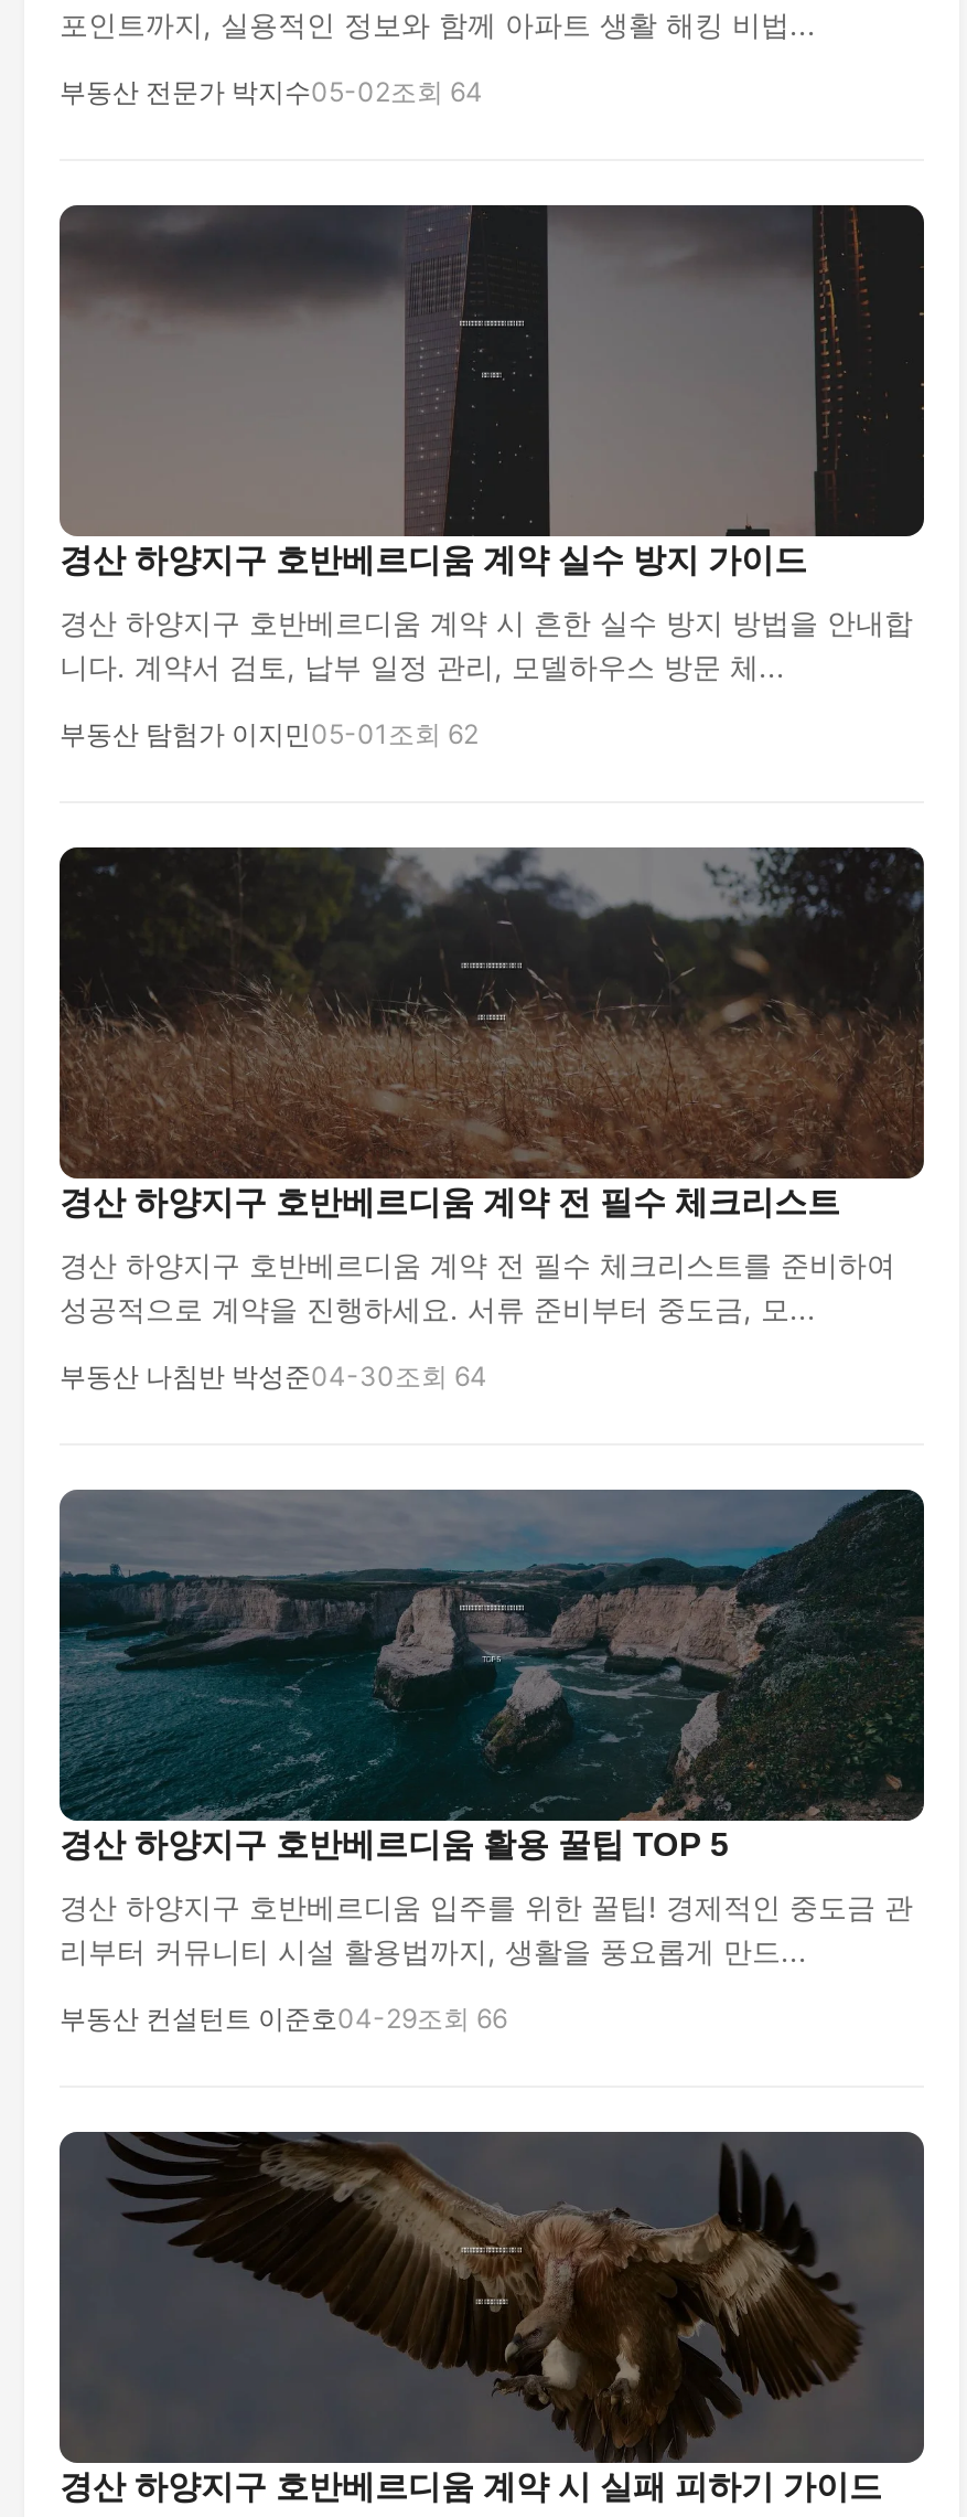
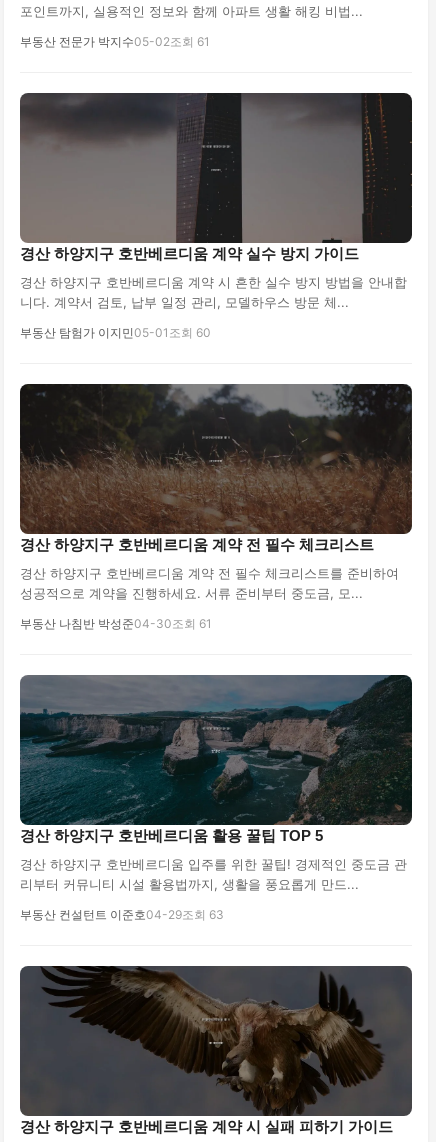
[60,75,483,108] 부동산 전문가 박지수05-02조회 64 -> [20,34,210,49] 부동산 전문가 박지수05-02조회 61
[60,717,479,750] 부동산 탐험가 이지민 05-01 조회 62 -> [20,325,211,340] 부동산 탐험가 이지민 05-01 조회 60
[60,1359,487,1393] 부동산 나침반 박성준04-30조회 64 -> [20,616,212,631] 부동산 나침반 박성준04-30조회 61
[60,2002,507,2035] 부동산 컨설턴트 이준호04-29조회 66 -> [20,907,224,922] 부동산 컨설턴트 이준호04-29조회 63

